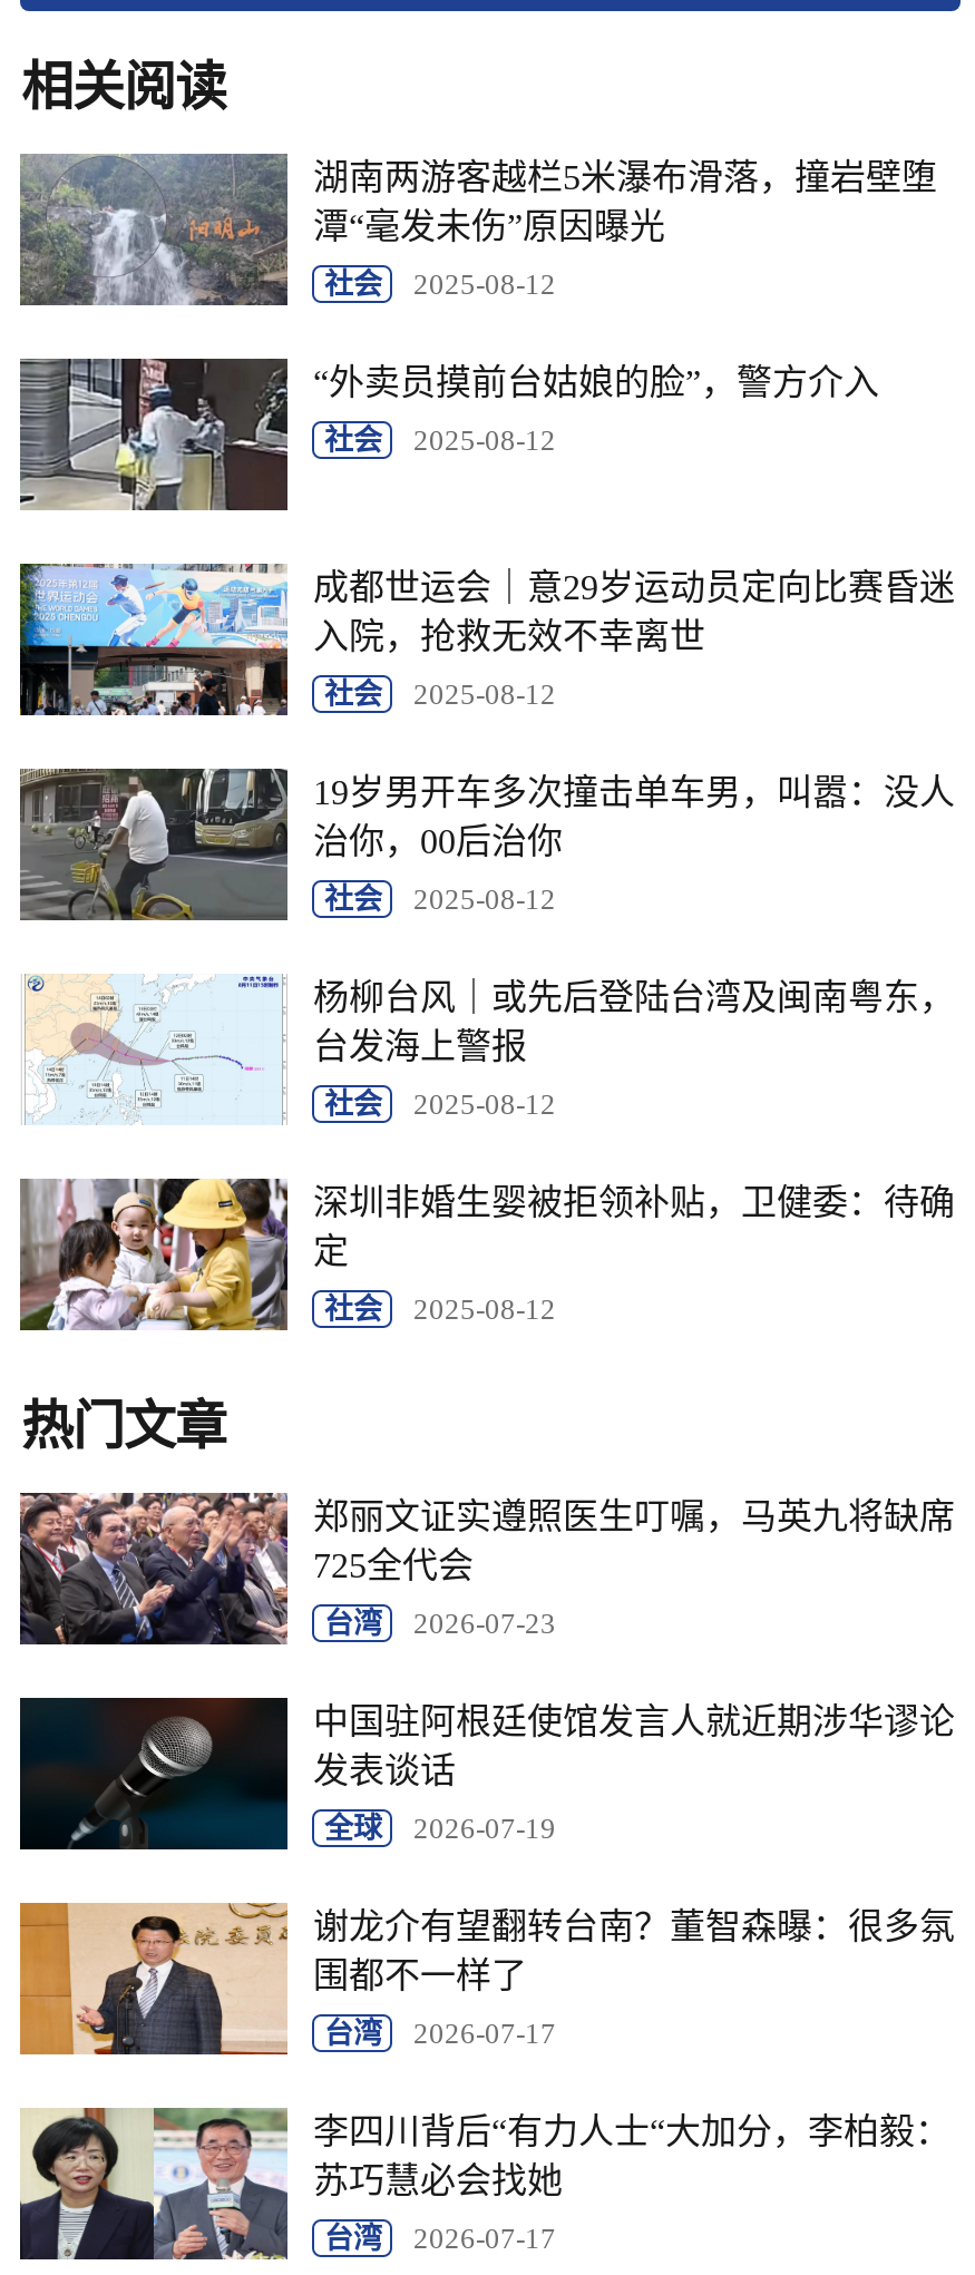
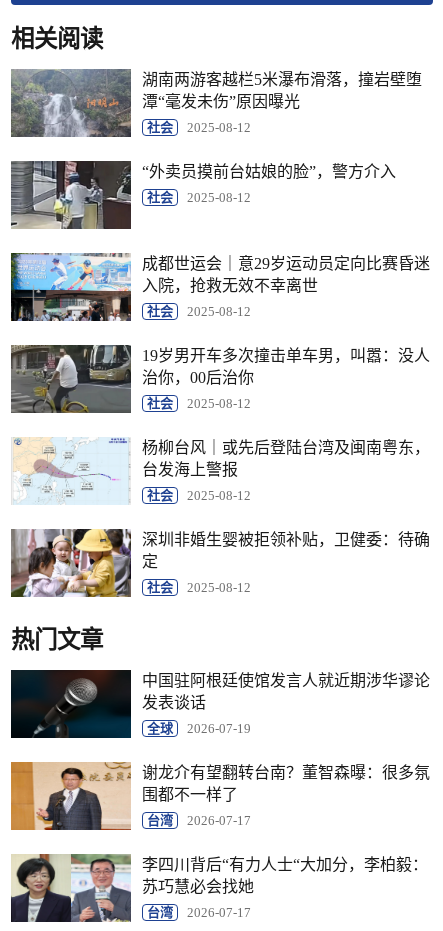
[18,1491,955,1647] [image] | 郑丽文证实遵照医生叮嘱，马英九将缺席 | 725全代会 | 台湾 | 2026-07-23 -> none

